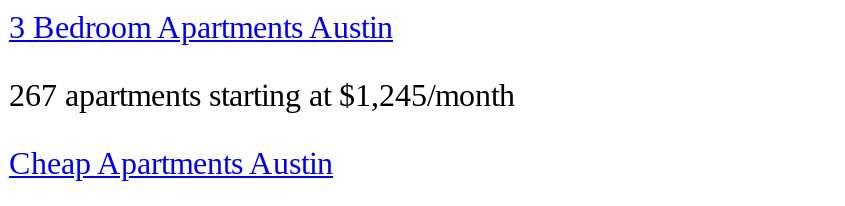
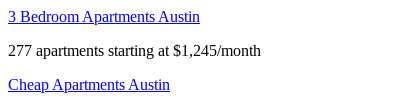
[9,79,515,113] 267 apartments starting at $1,245/month -> [8,42,261,59] 277 apartments starting at $1,245/month

